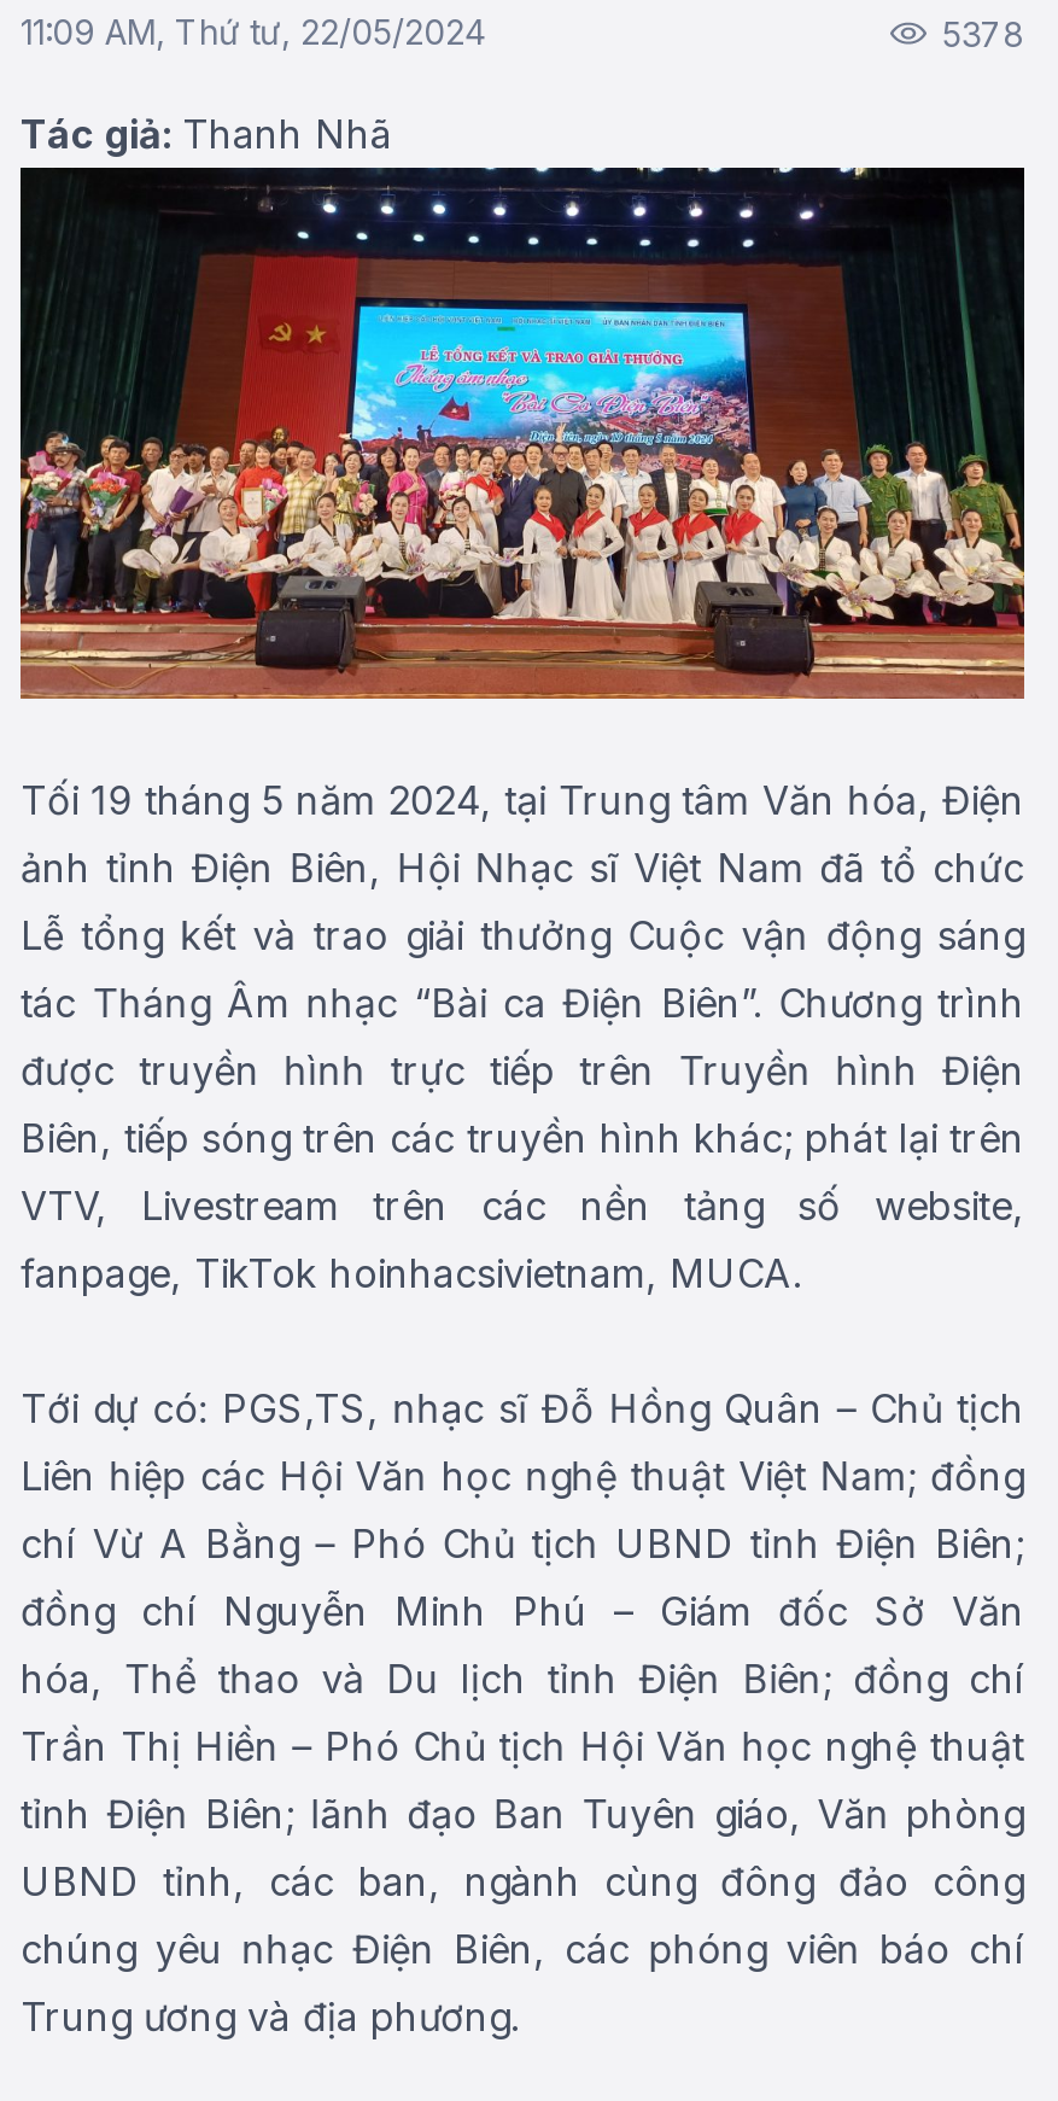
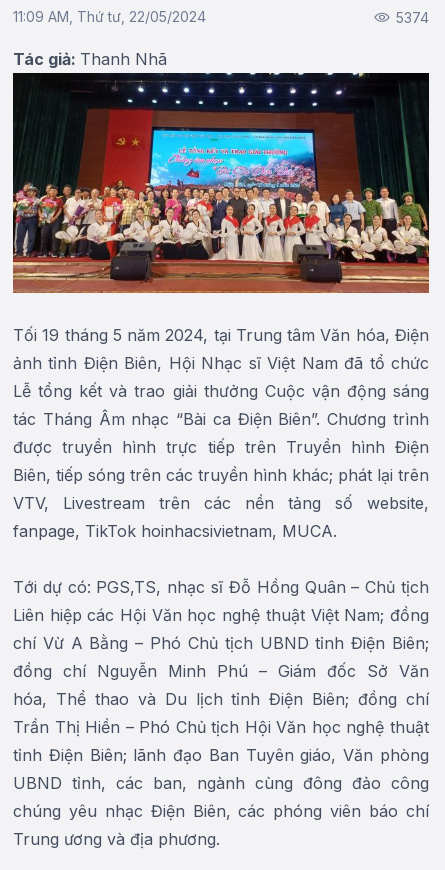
[942,12,1024,53] 5378 -> [396,8,429,25] 5374

